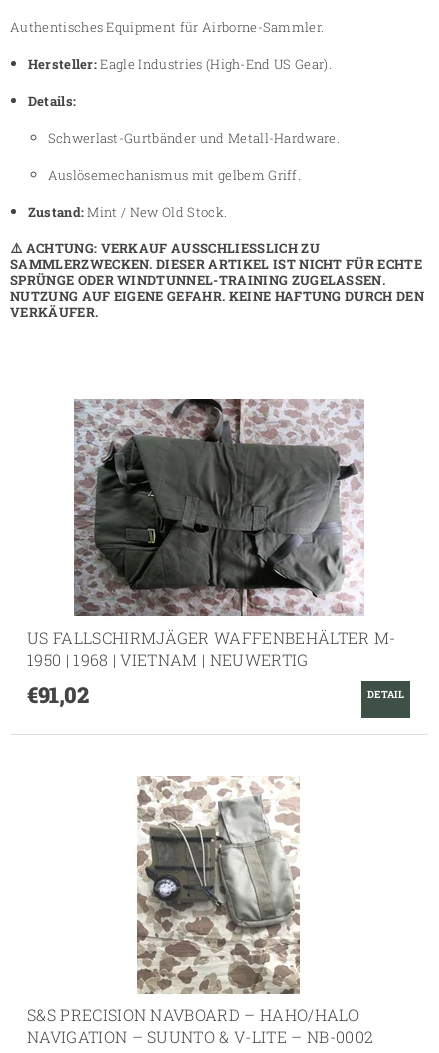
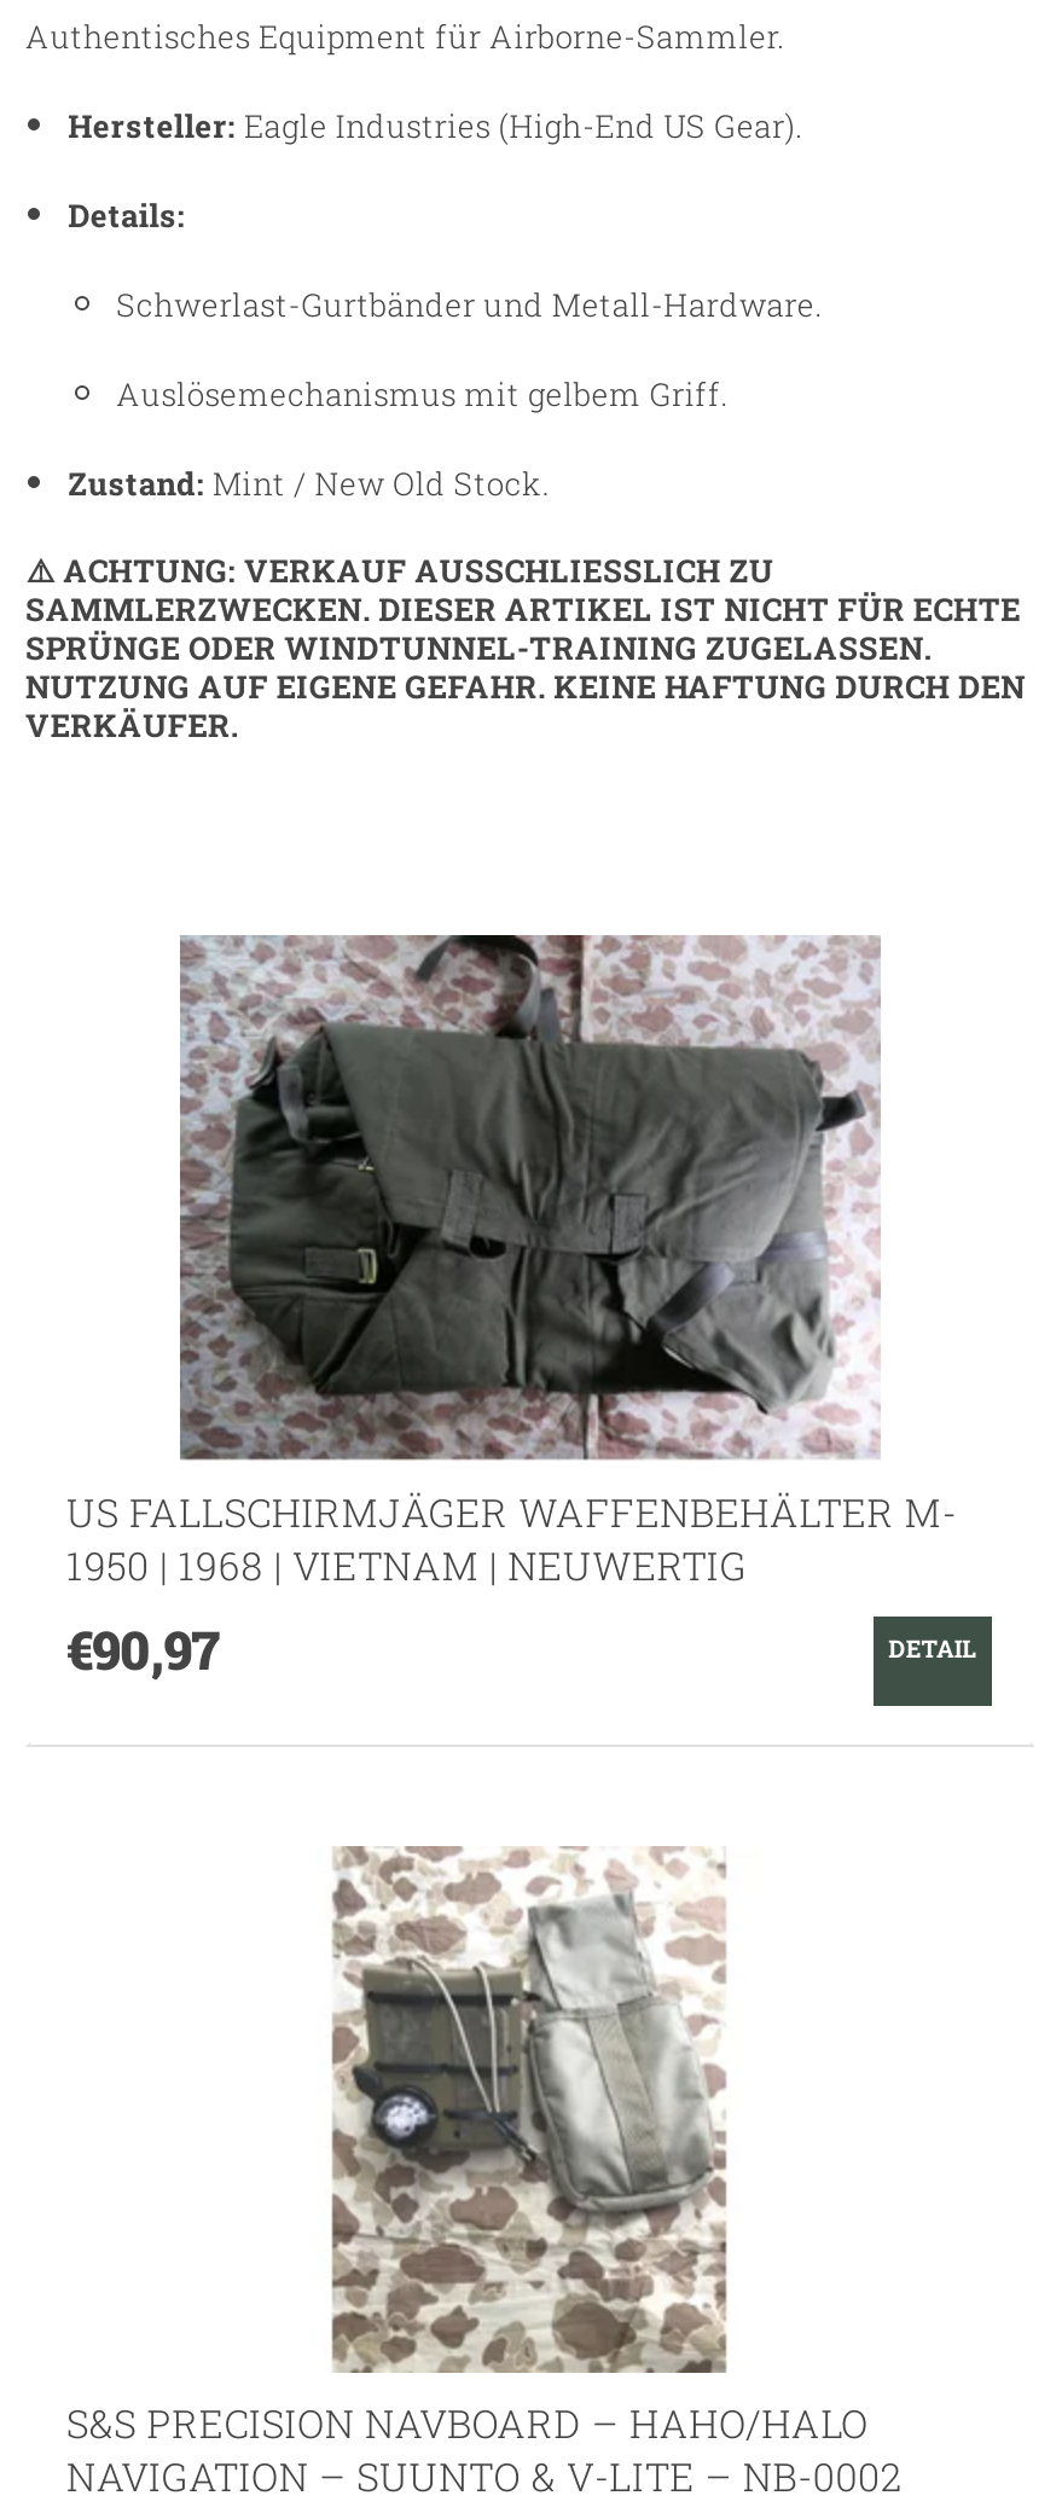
[27,680,88,709] €91,02 -> [66,1614,219,1684] €90,97

